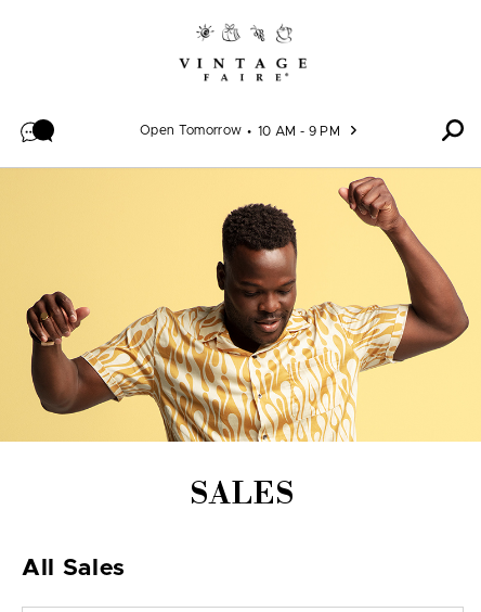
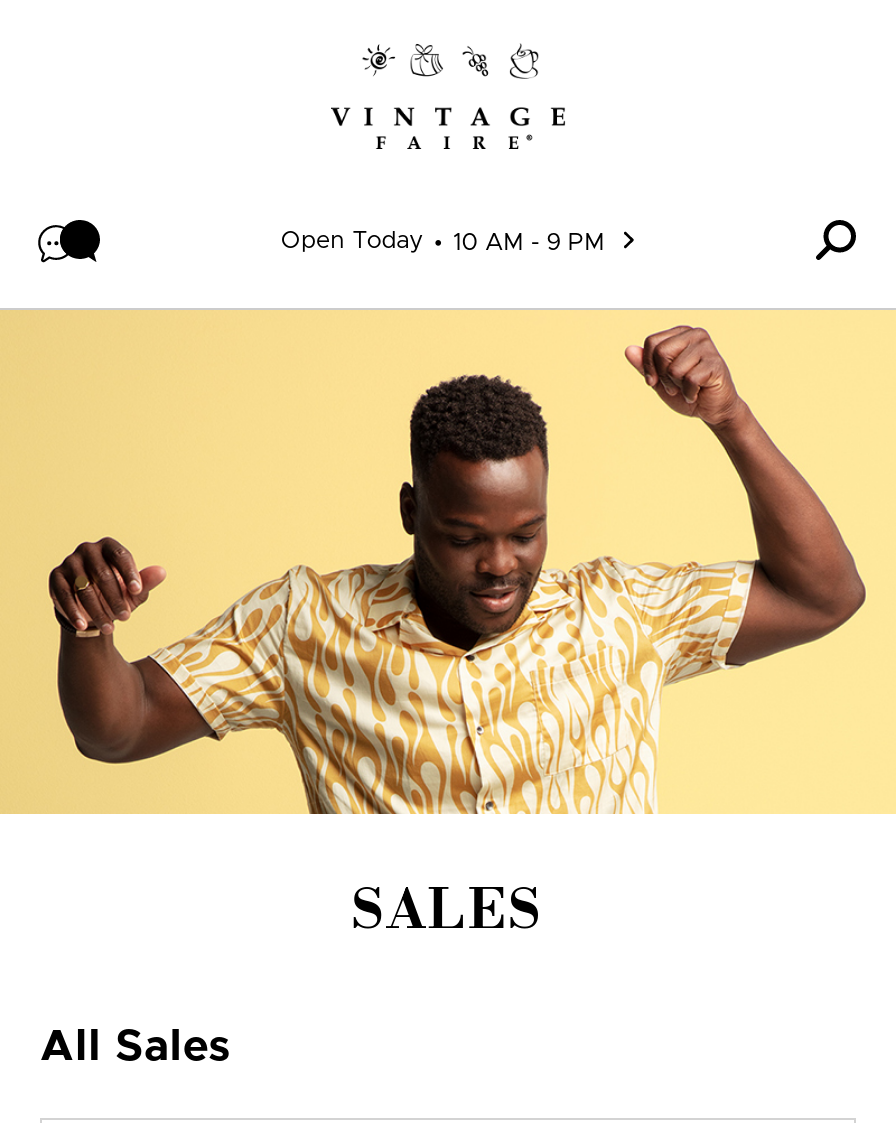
[140,123,242,136] Open Tomorrow -> [281,227,424,251] Open Today

